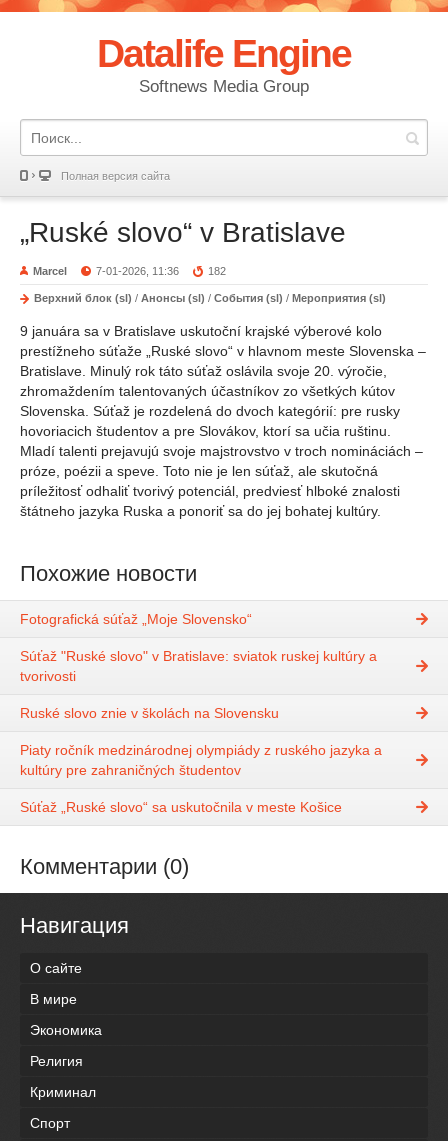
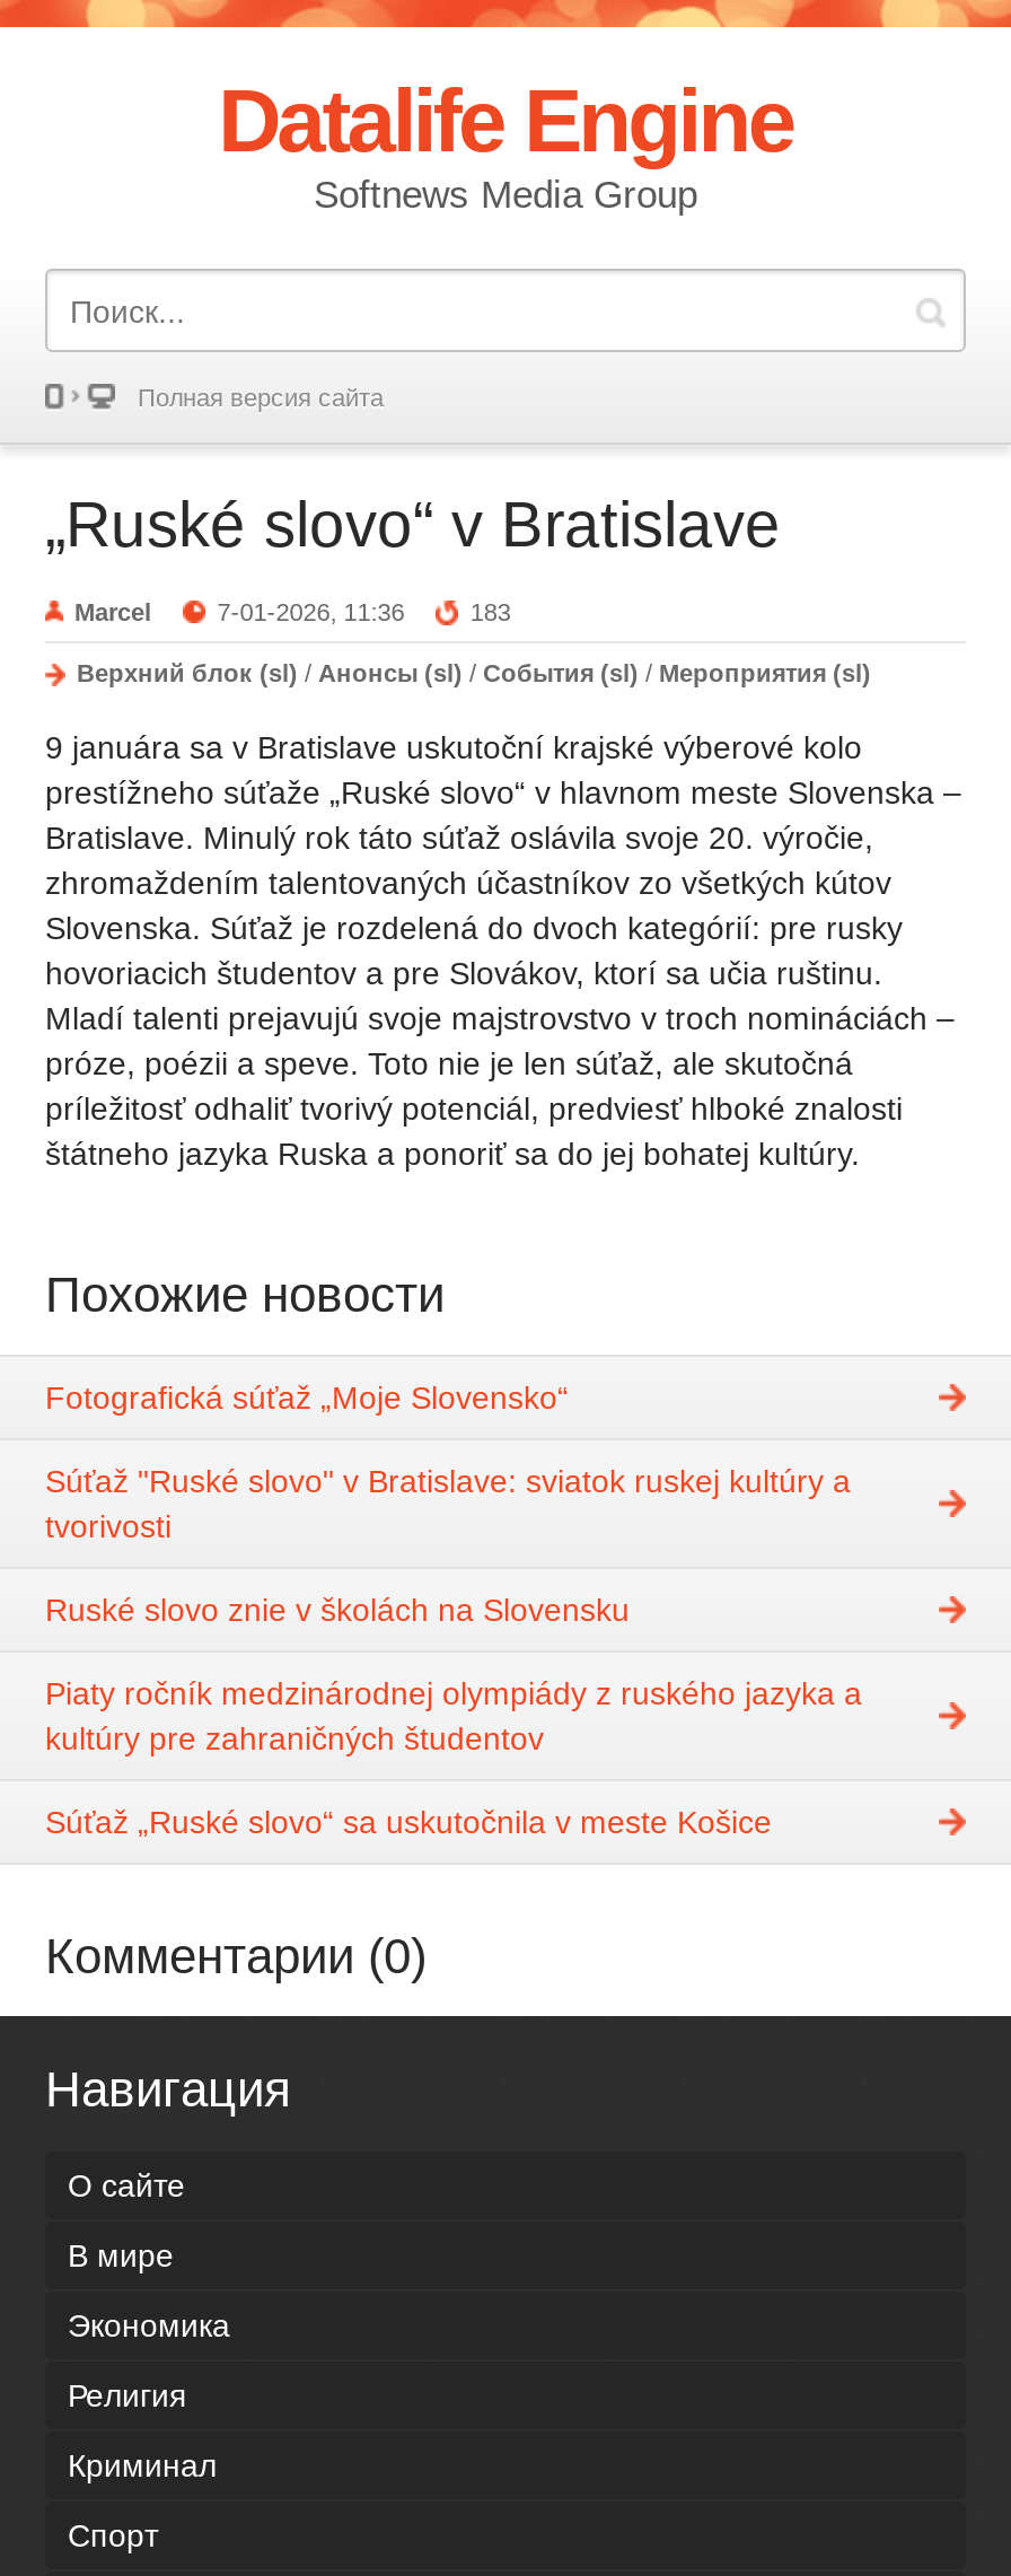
[208,265,226,277] 182 -> [470,598,511,625] 183

